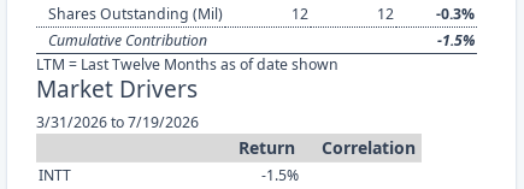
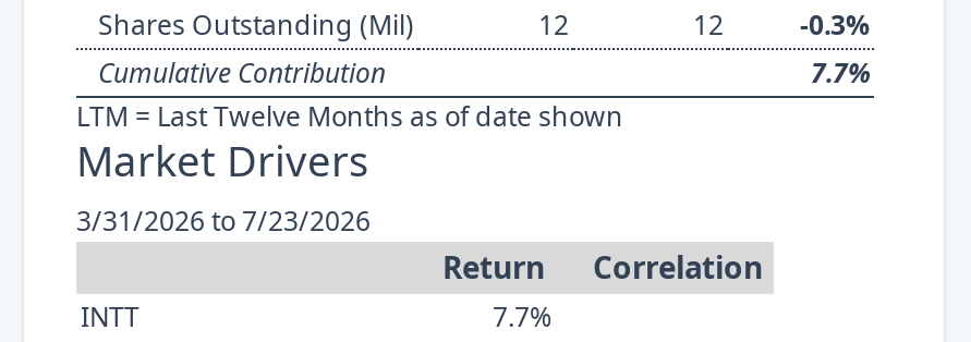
[437,30,475,51] -1.5% -> [811,54,870,91] 7.7%
[36,112,199,132] 3/31/2026 to 7/19/2026 -> [76,203,371,240] 3/31/2026 to 7/23/2026
[261,165,299,185] -1.5% -> [493,298,551,335] 7.7%

